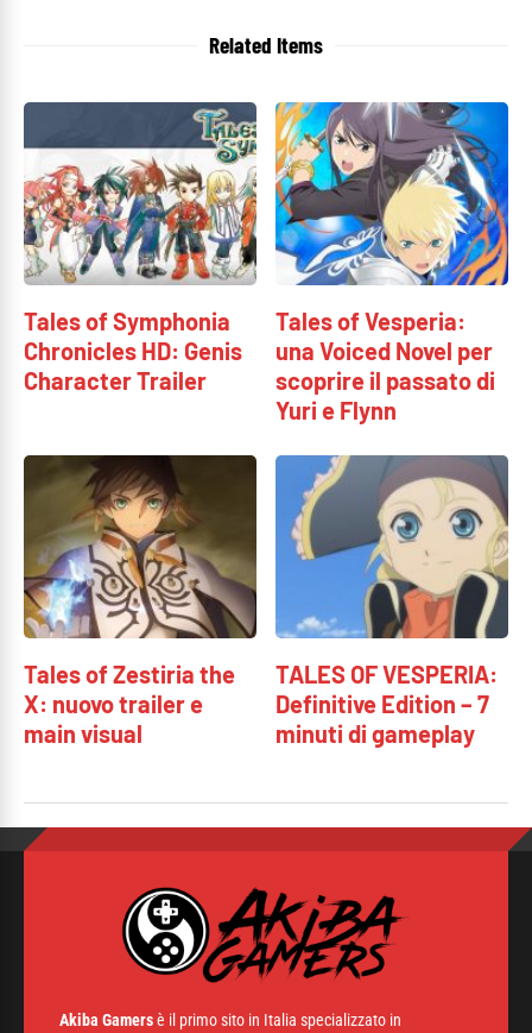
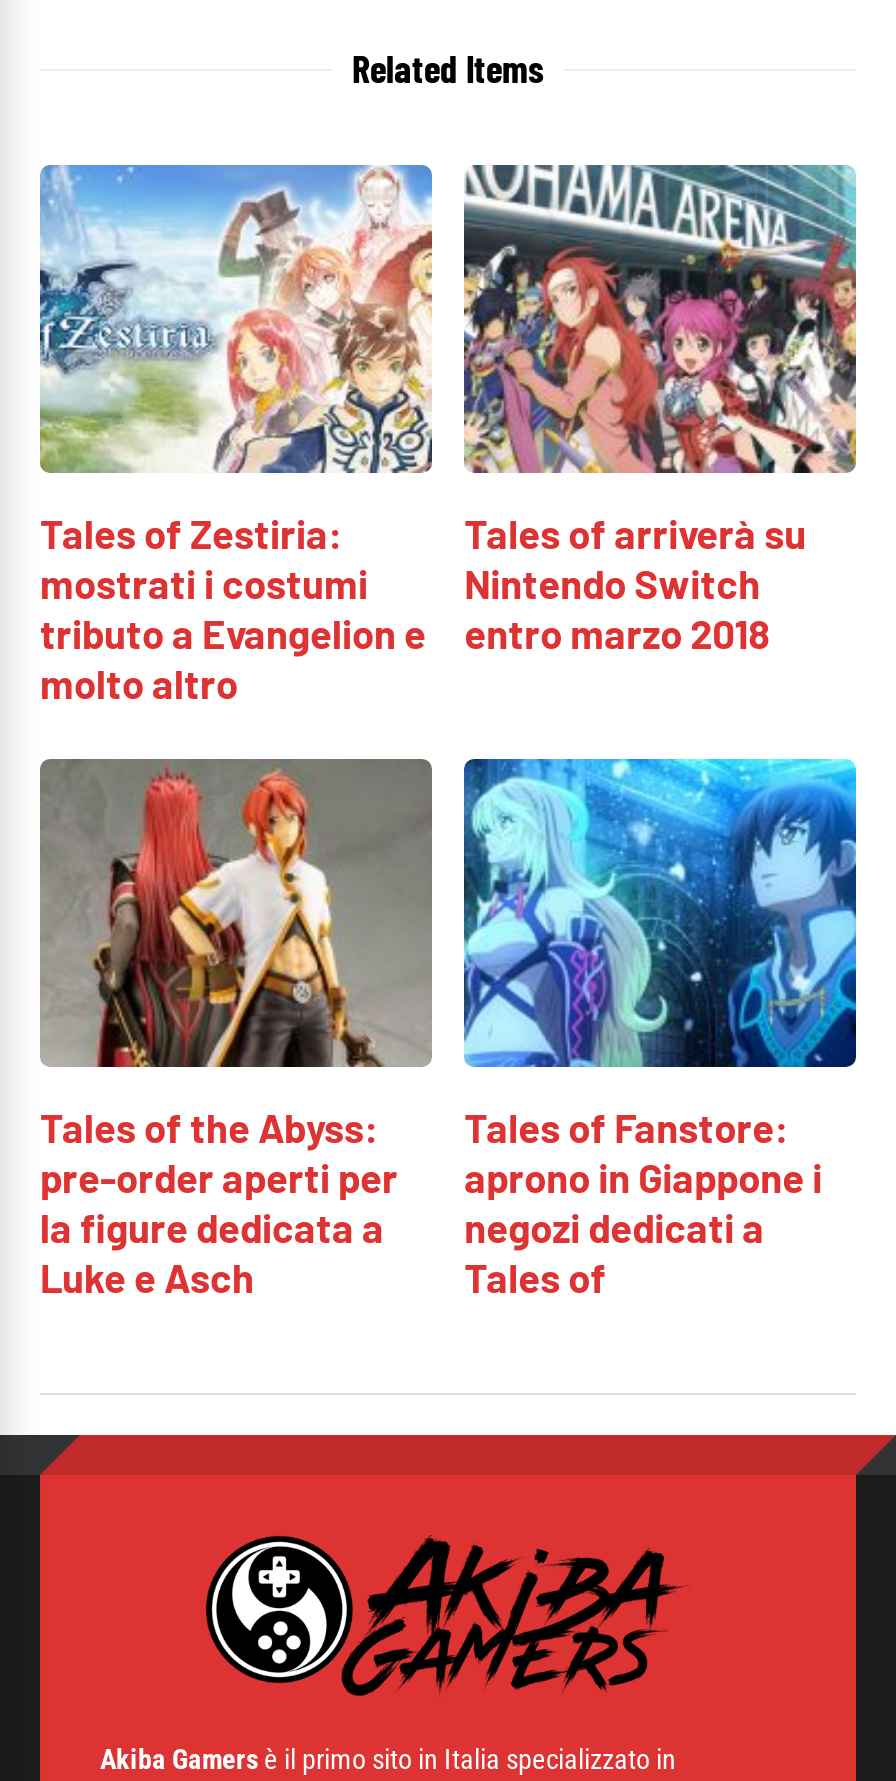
[24,101,258,395] [image] | Tales of Symphonia | Chronicles HD: Genis | Character Trailer -> [38,163,434,707] [image] | Tales of Zestiria: | mostrati i costumi | tributo a Evangelion e | molto altro
[274,101,509,425] [image] | Tales of Vesperia: | una Voiced Novel per | scoprire il passato di | Yuri e Flynn -> [462,163,858,657] [image] | Tales of arriverà su | Nintendo Switch | entro marzo 2018
[24,454,256,748] [image] | Tales of Zestiria the | X: nuovo trailer e | main visual -> [40,757,432,1302] [image] | Tales of the Abyss: | pre-order aperti per | la figure dedicata a | Luke e Asch
[275,454,509,748] [image] | TALES OF VESPERIA: | Definitive Edition – 7 | minuti di gameplay -> [462,757,858,1302] [image] | Tales of Fanstore: | aprono in Giappone i | negozi dedicati a | Tales of

